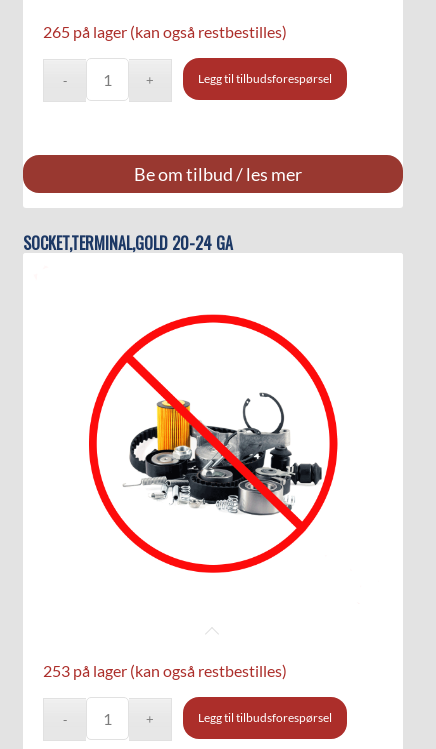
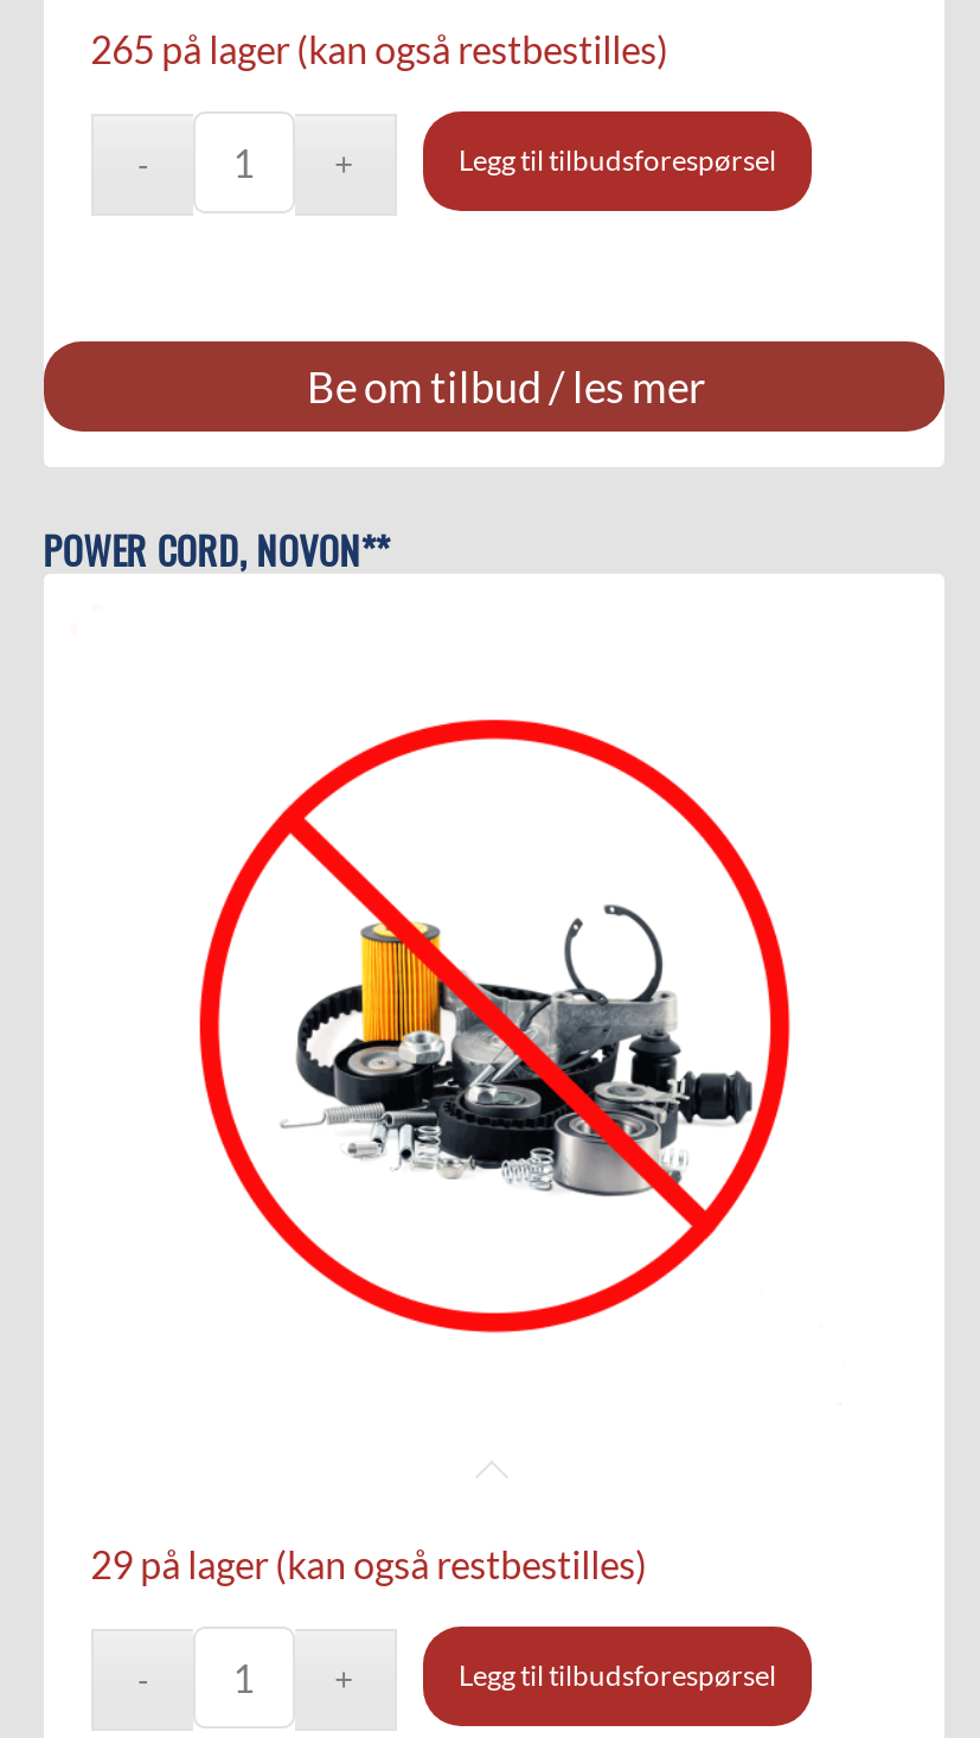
[23,231,233,255] SOCKET,TERMINAL,GOLD 20-24 GA -> [43,522,389,579] POWER CORD, NOVON**
[43,661,287,680] 253 på lager (kan også restbestilles) -> [90,1540,647,1585] 29 på lager (kan også restbestilles)

